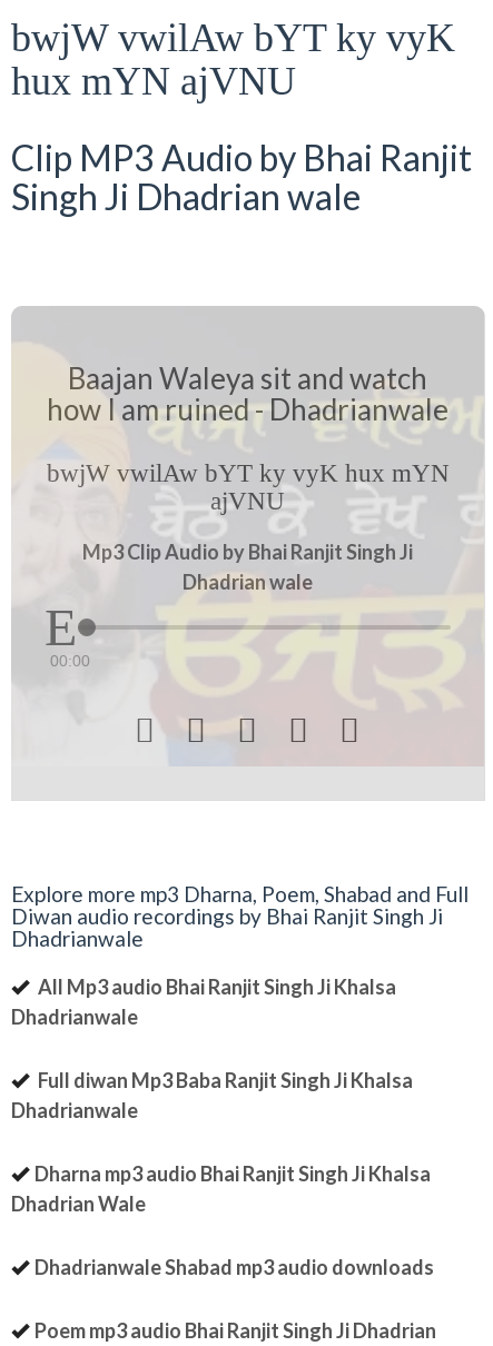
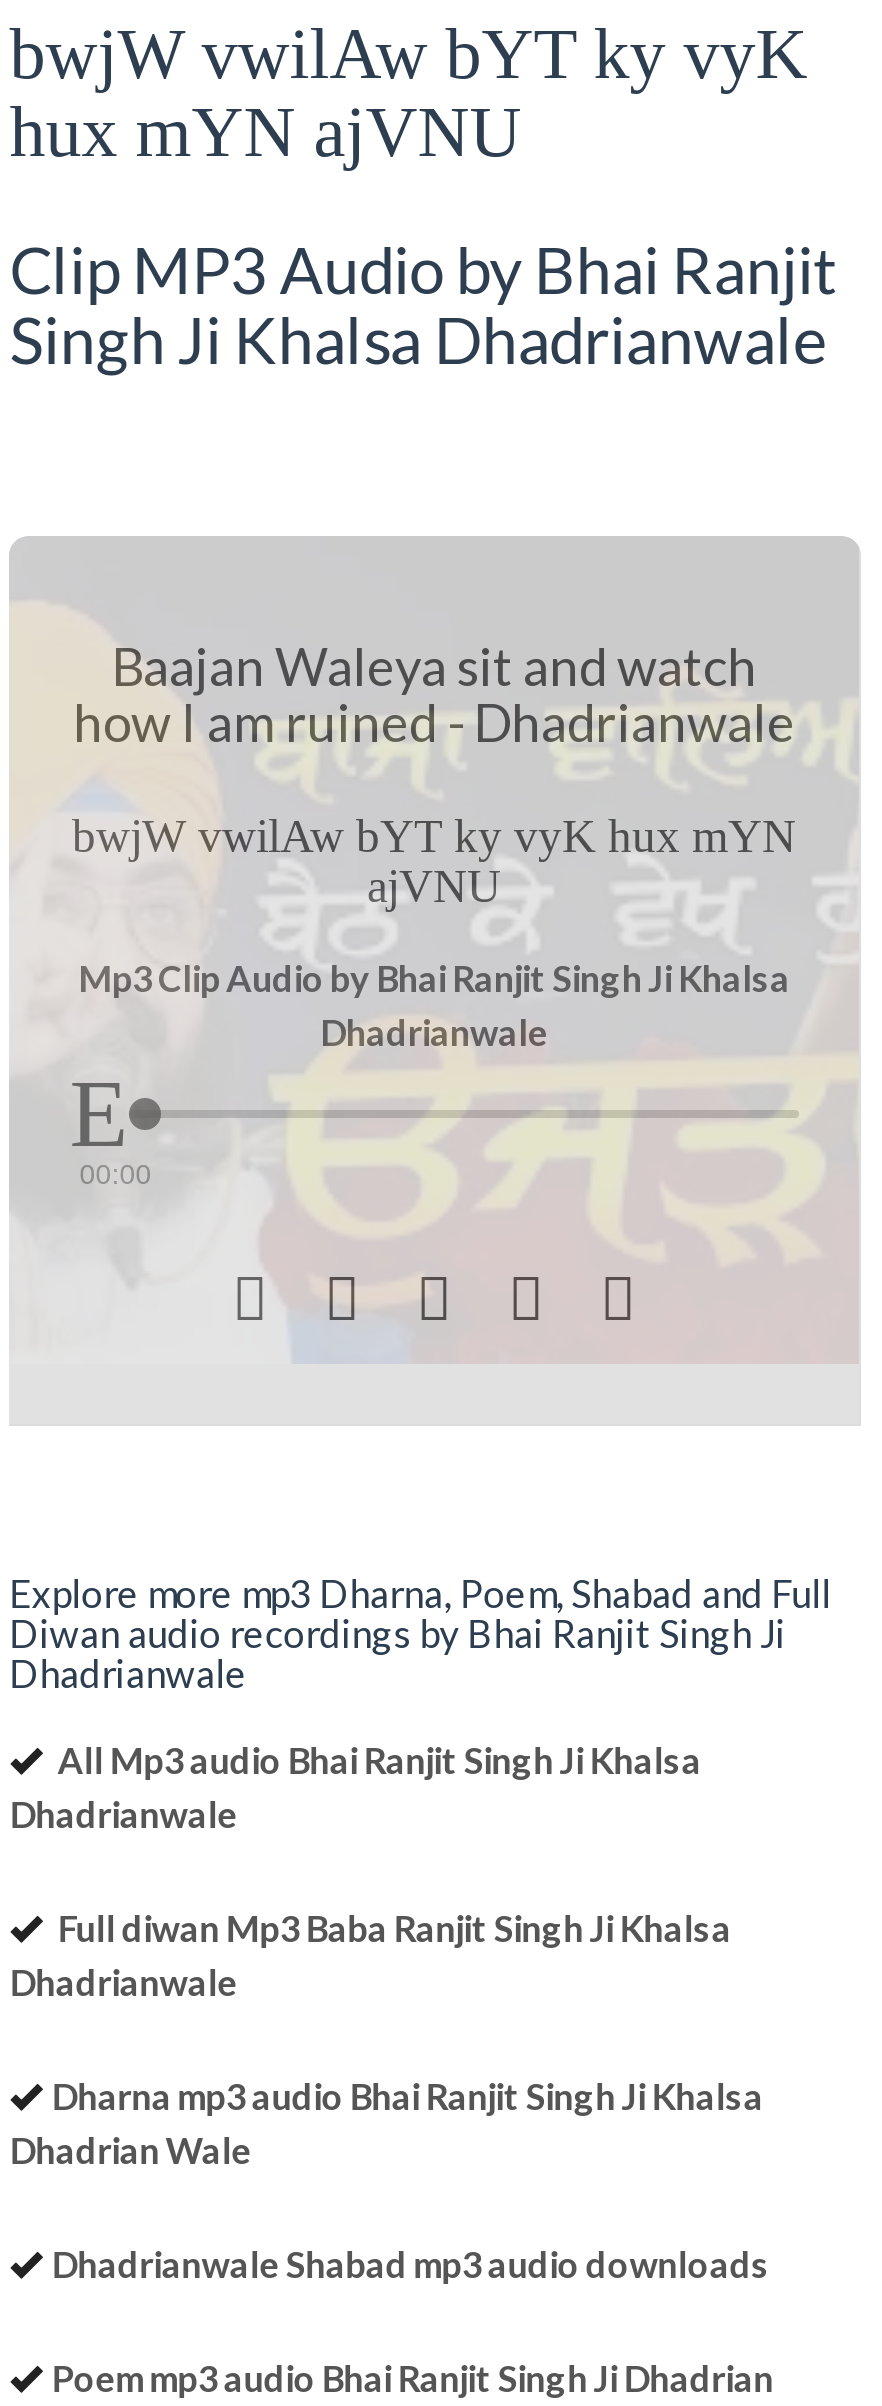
[11,175,361,218] Singh Ji Dhadrian wale -> [9,300,825,378] Singh Ji Khalsa Dhadrianwale
[82,540,413,594] Mp3 Clip Audio by Bhai Ranjit Singh Ji | Dhadrian wale -> [78,956,790,1054] Mp3 Clip Audio by Bhai Ranjit Singh Ji Khalsa | Dhadrianwale

